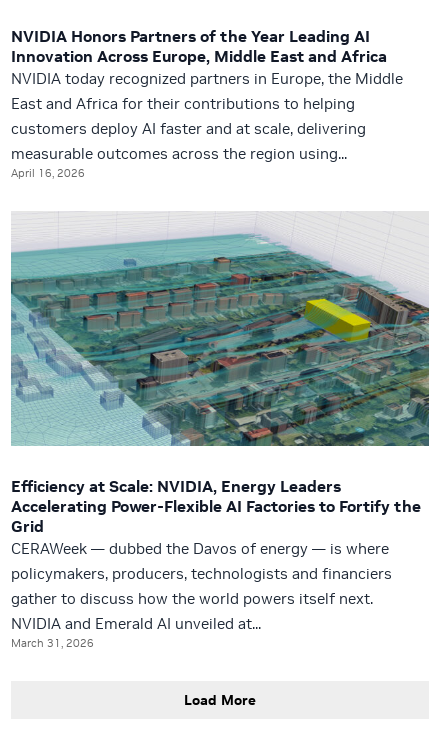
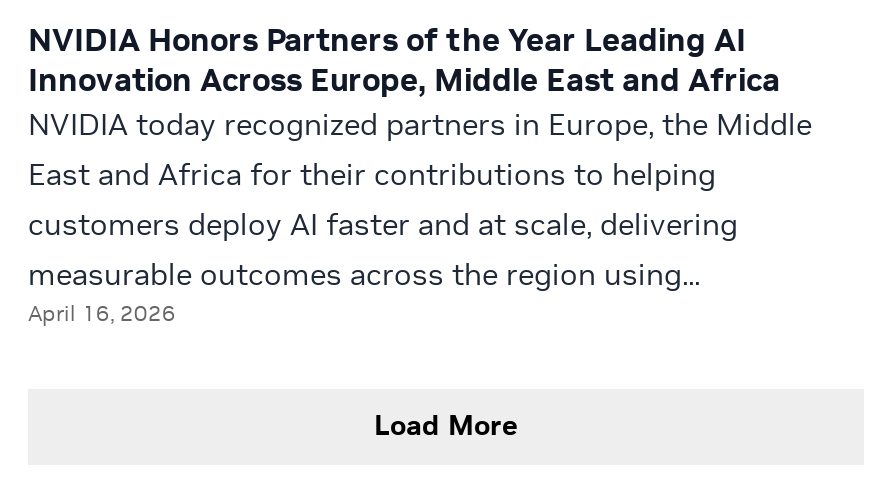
[10,227,430,650] [image] | Efficiency at Scale: NVIDIA, Energy Leaders | Accelerating Power‑Flexible AI Factories to Fortify the | Grid | CERAWeek — dubbed the Davos of energy — is where | policymakers, producers, technologists and financiers | gather to discuss how the world powers itself next. | NVIDIA and Emerald AI unveiled at... | March 31, 2026 -> none

